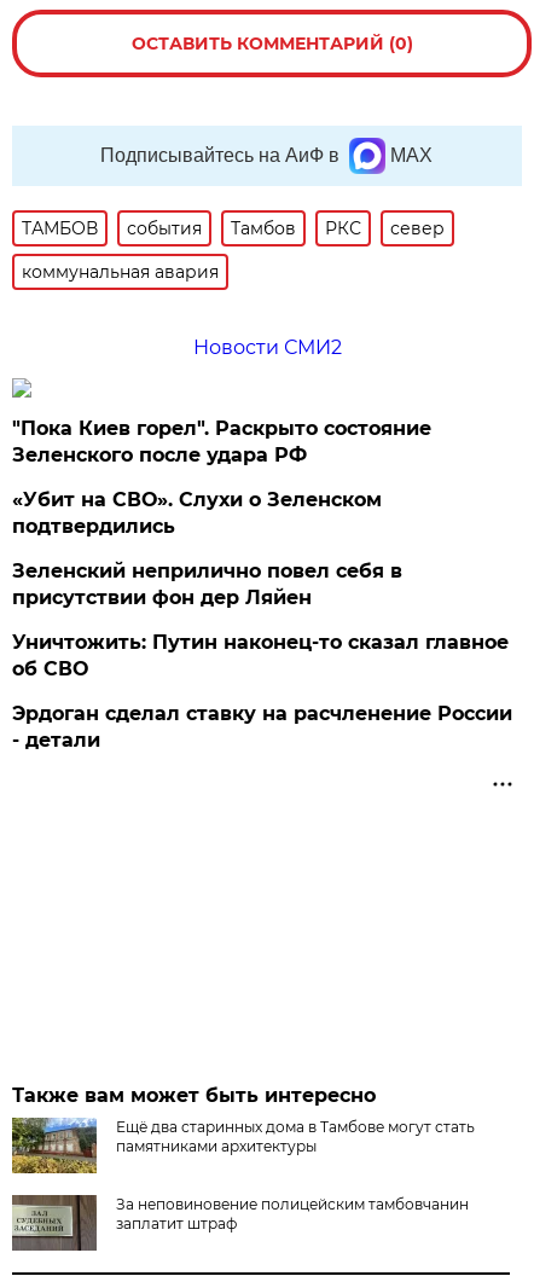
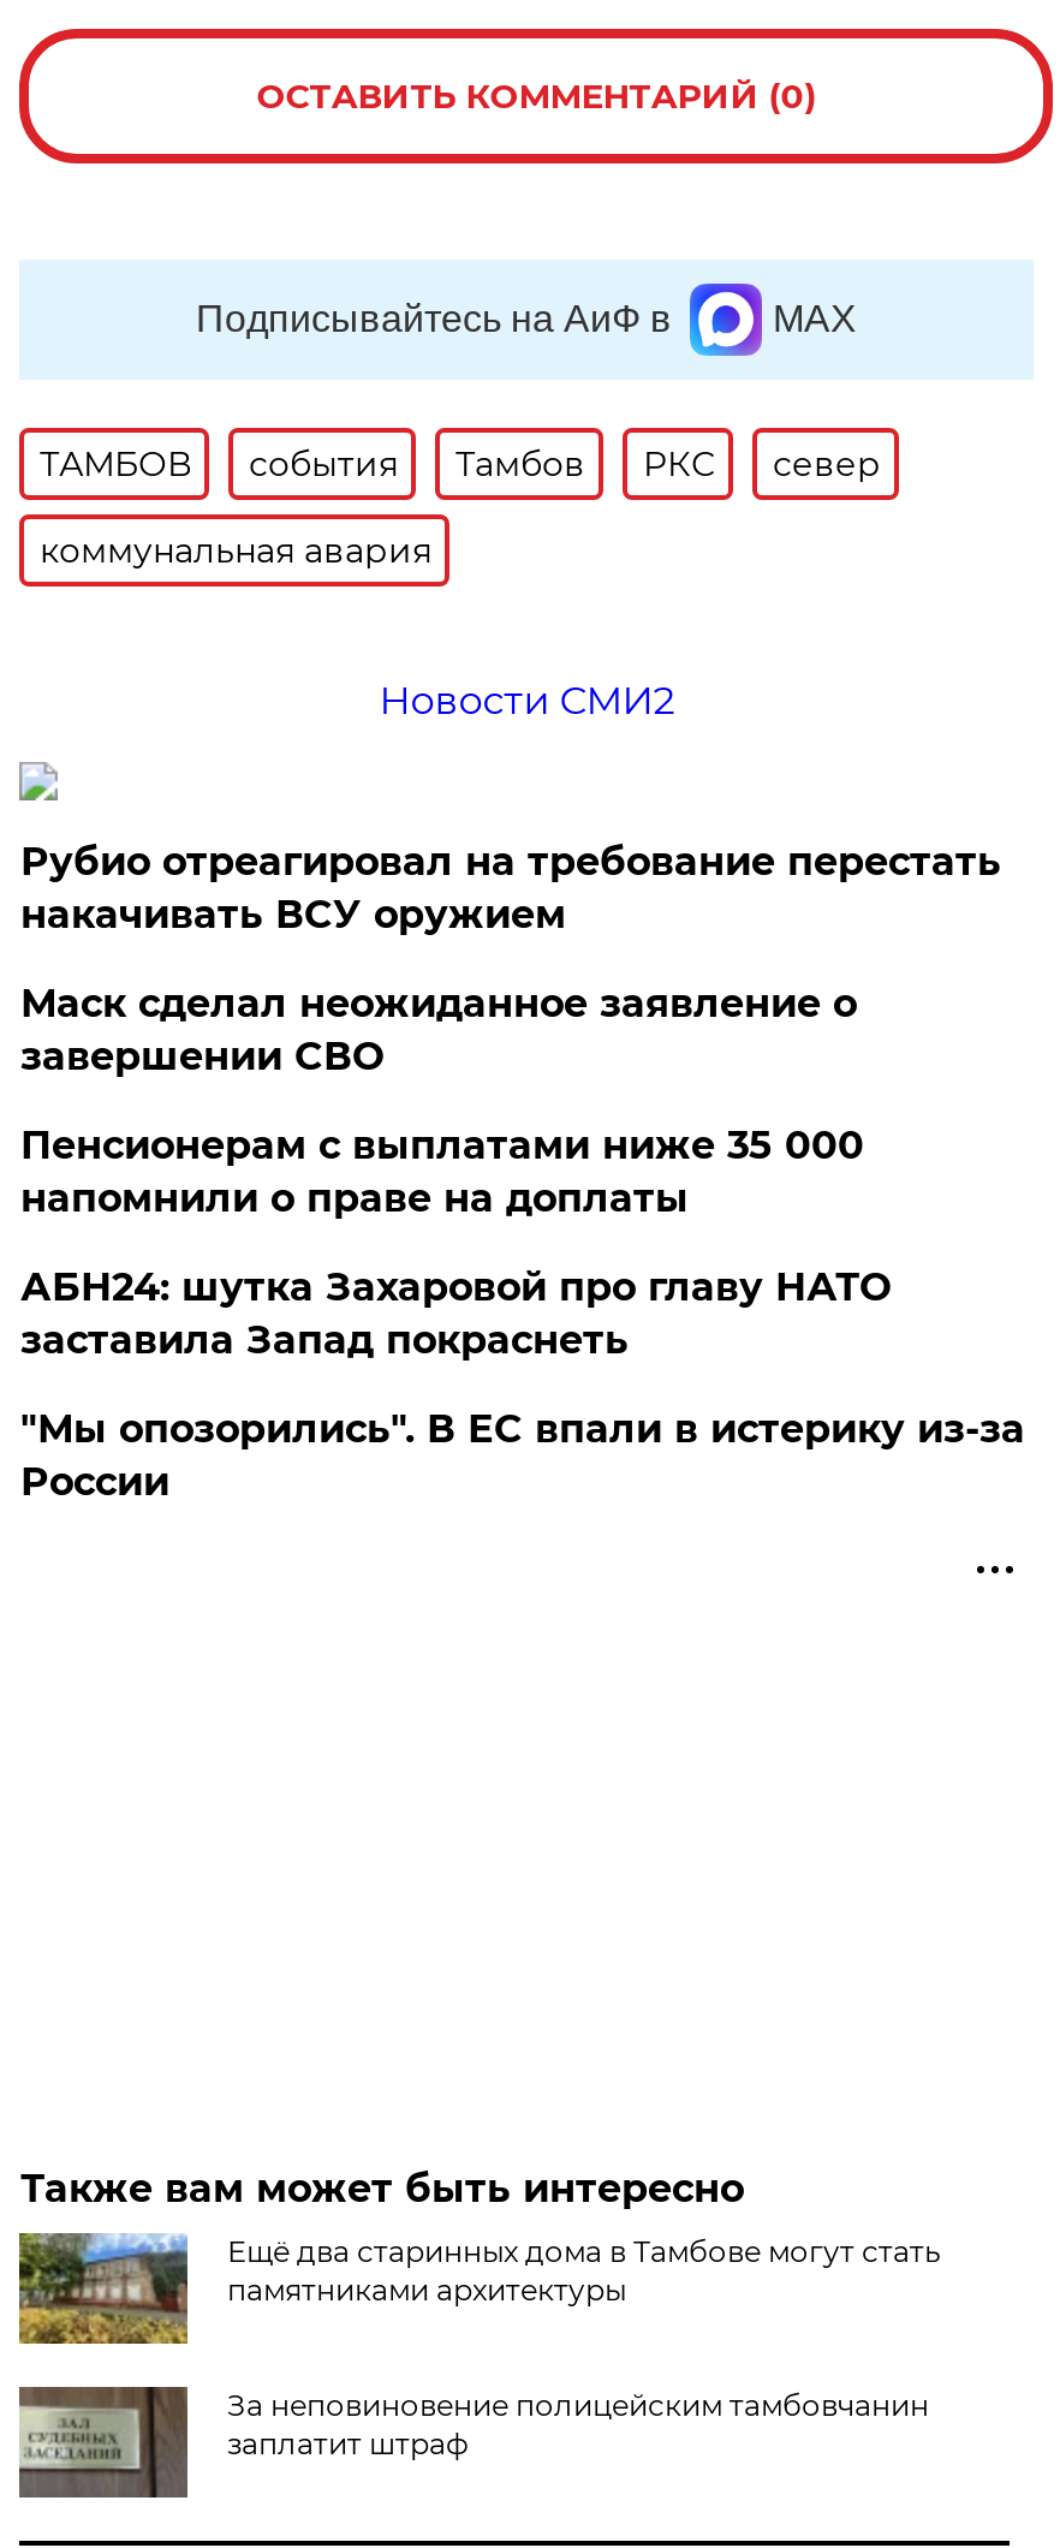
[13,417,432,466] "Пока Киев горел". Раскрыто состояние | Зеленского после удара РФ -> [20,839,1001,937] Рубио отреагировал на требование перестать | накачивать ВСУ оружием
[13,488,382,538] «Убит на СВО». Слухи о Зеленском | подтвердились -> [20,981,857,1079] Маск сделал неожиданное заявление о | завершении СВО
[13,559,403,609] Зеленский неприлично повел cебя в | присутствии фон дер Ляйен -> [20,1123,864,1221] Пенсионерам с выплатами ниже 35 000 | напомнили о праве на доплаты
[13,631,509,680] Уничтожить: Путин наконец-то сказал главное | об СВО -> [20,1264,890,1363] АБН24: шутка Захаровой про главу НАТО | заставила Запад покраснеть
[13,702,513,752] Эрдоган сделал ставку на расчленение России | - детали -> [20,1406,1025,1505] "Мы опозорились". В ЕС впали в истерику из-за | России

